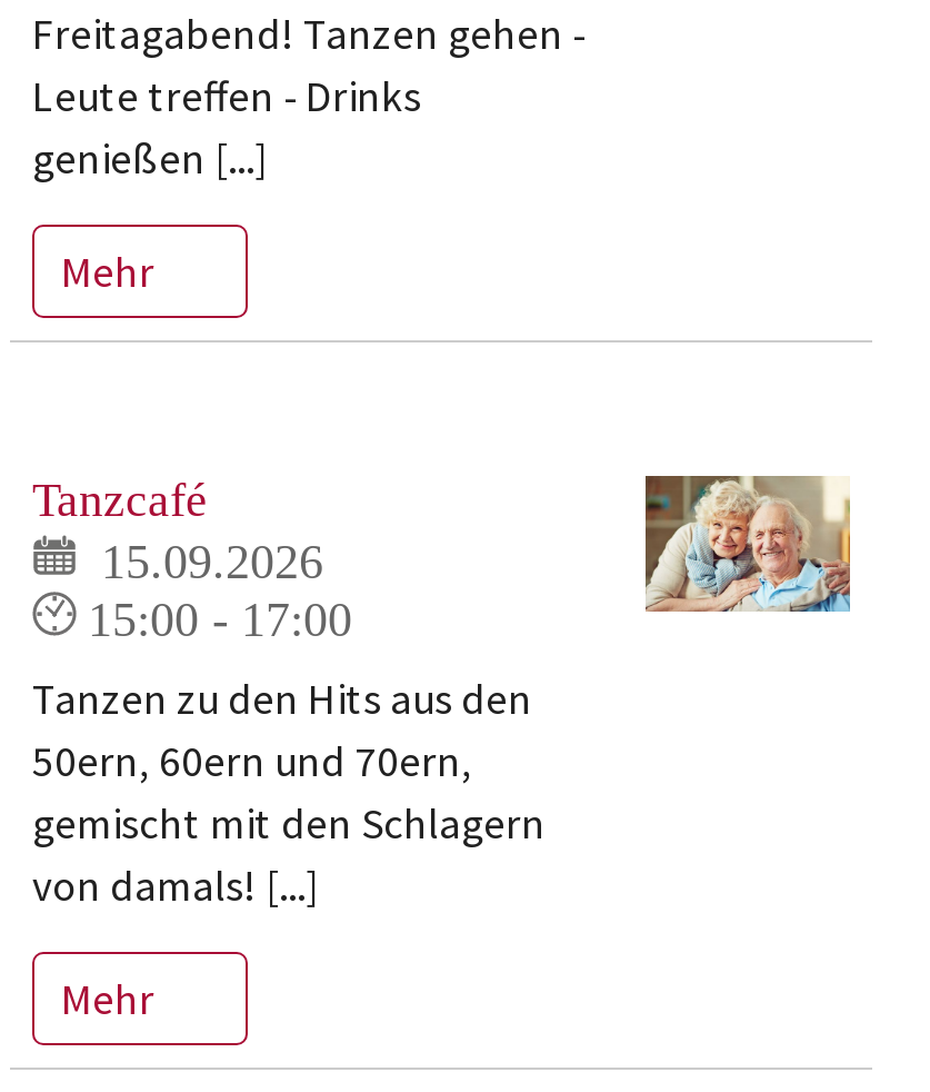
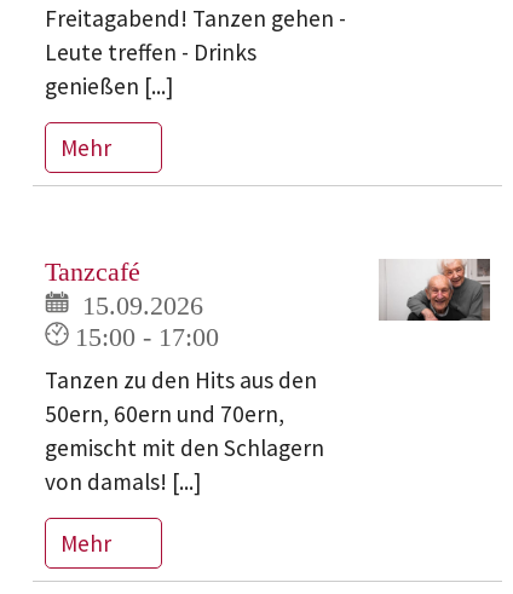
[643,474,852,614] [image] -> [379,258,491,333] [image]

